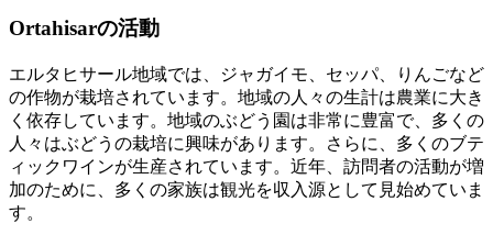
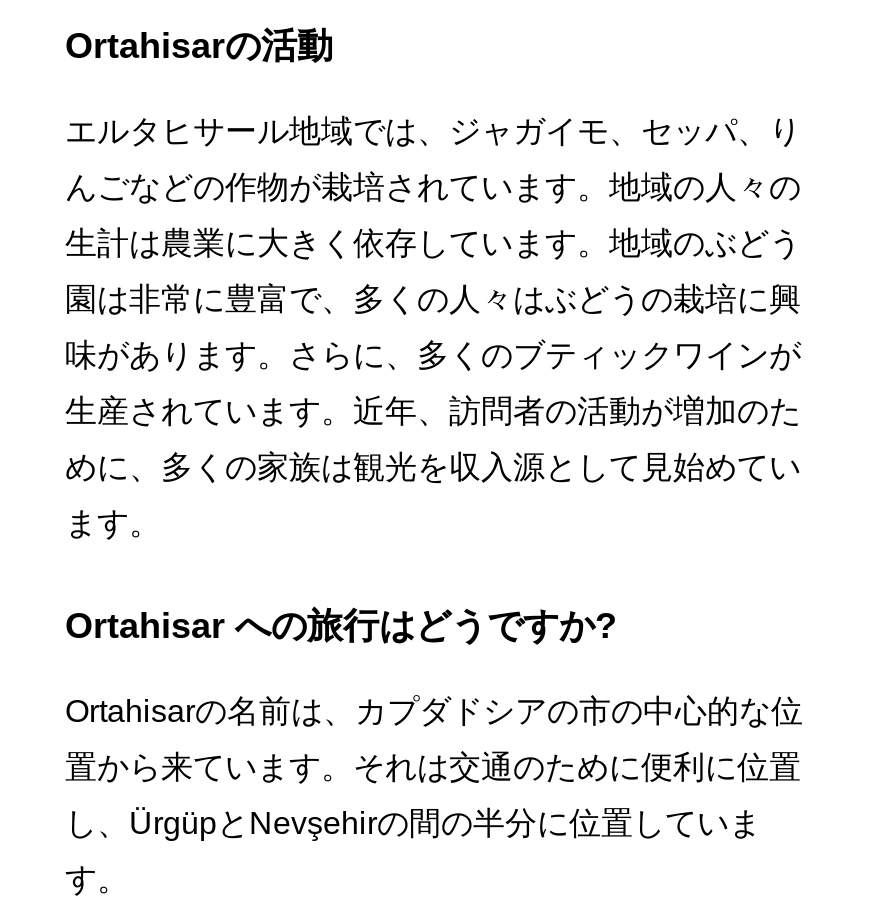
[9,65,484,199] エルタヒサール地域では、ジャガイモ、セッパ、りんごなど | の作物が栽培されています。地域の人々の生計は農業に大き | く依存しています。地域のぶどう園は非常に豊富で、多くの | 人々はぶどうの栽培に興味があります。さらに、多くのブテ | ィックワインが生産されています。近年、訪問者の活動が増 | 加のために、多くの家族は観光を収入源として見始めていま -> [65,114,803,840] エルタヒサール地域では、ジャガイモ、セッパ、り | んごなどの作物が栽培されています。地域の人々の | 生計は農業に大きく依存しています。地域のぶどう | 園は非常に豊富で、多くの人々はぶどうの栽培に興 | 味があります。さらに、多くのブティックワインが | 生産されています。近年、訪問者の活動が増加のた | めに、多くの家族は観光を収入源として見始めてい | ます。 | Ortahisar への旅行はどうですか? | Ortahisarの名前は、カプダドシアの市の中心的な位 | 置から来ています。それは交通のために便利に位置 | し、ÜrgüpとNevşehirの間の半分に位置していま

